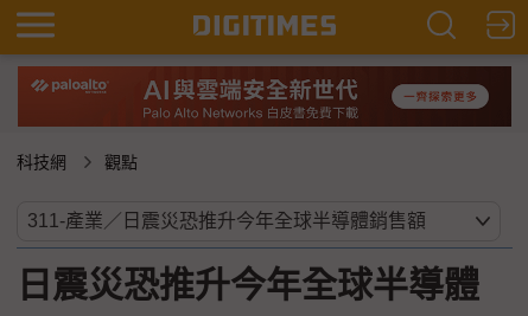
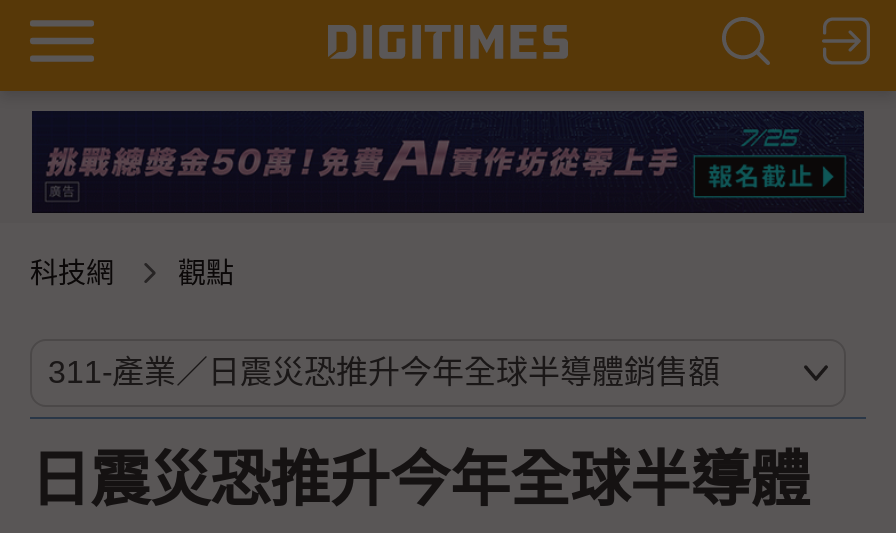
[17,65,511,128] [image] -> [30,109,864,215] [image]

